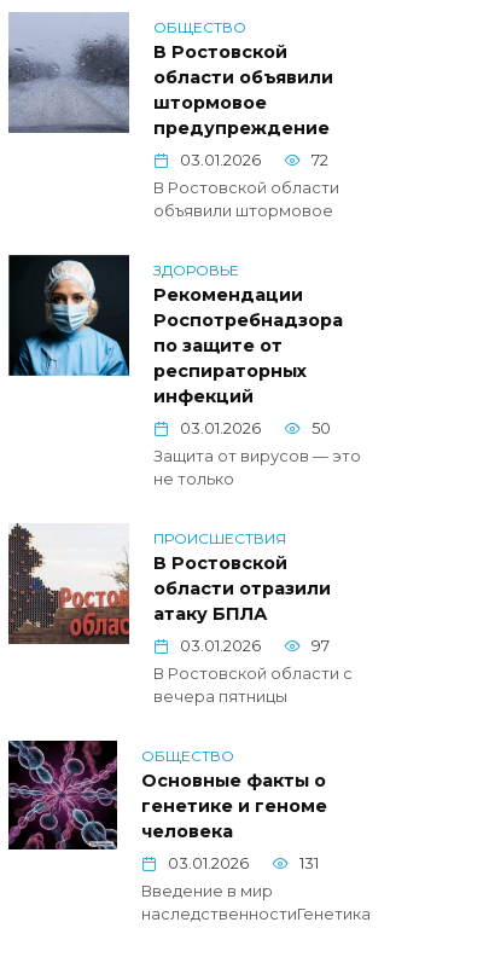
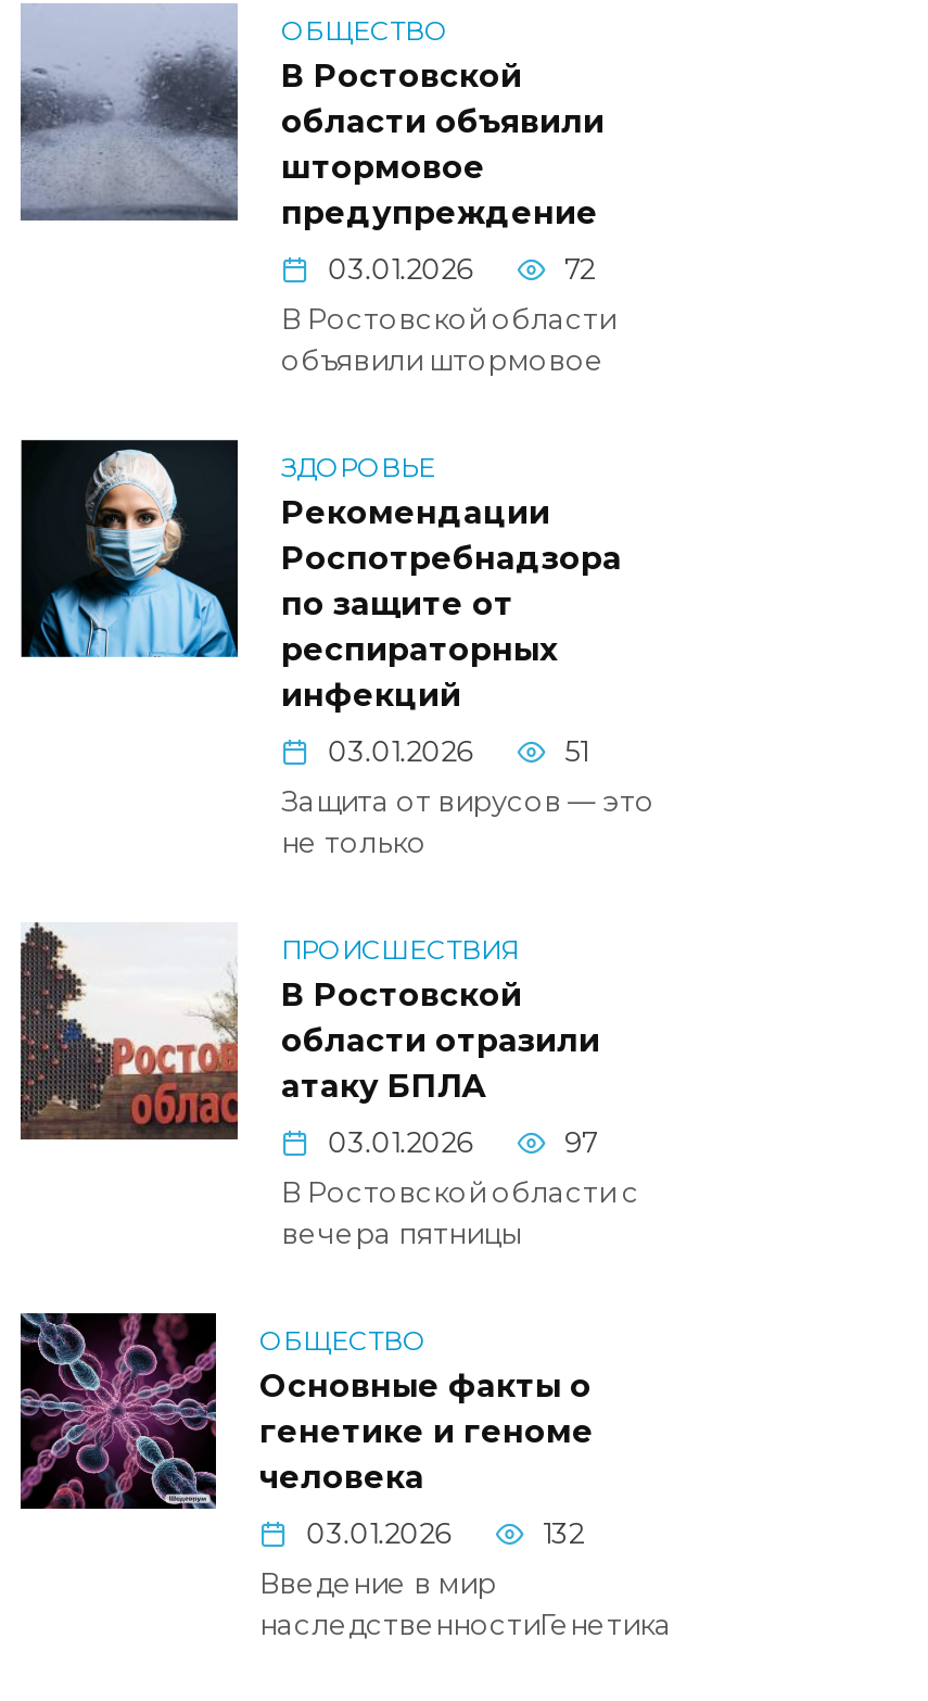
[311,420,330,438] 50 -> [564,736,588,769] 51
[299,855,318,873] 131 -> [543,1518,584,1551] 132

